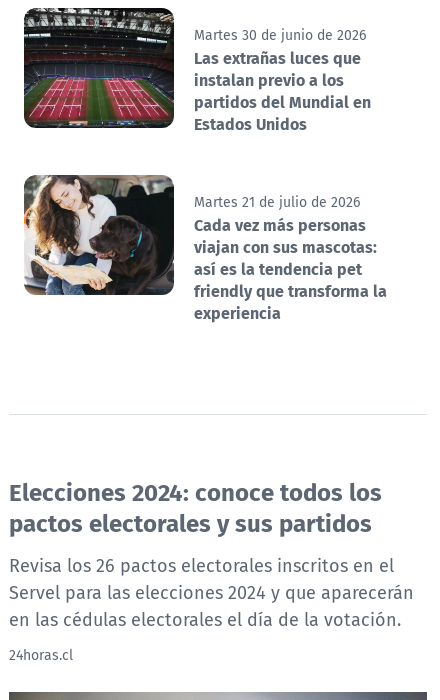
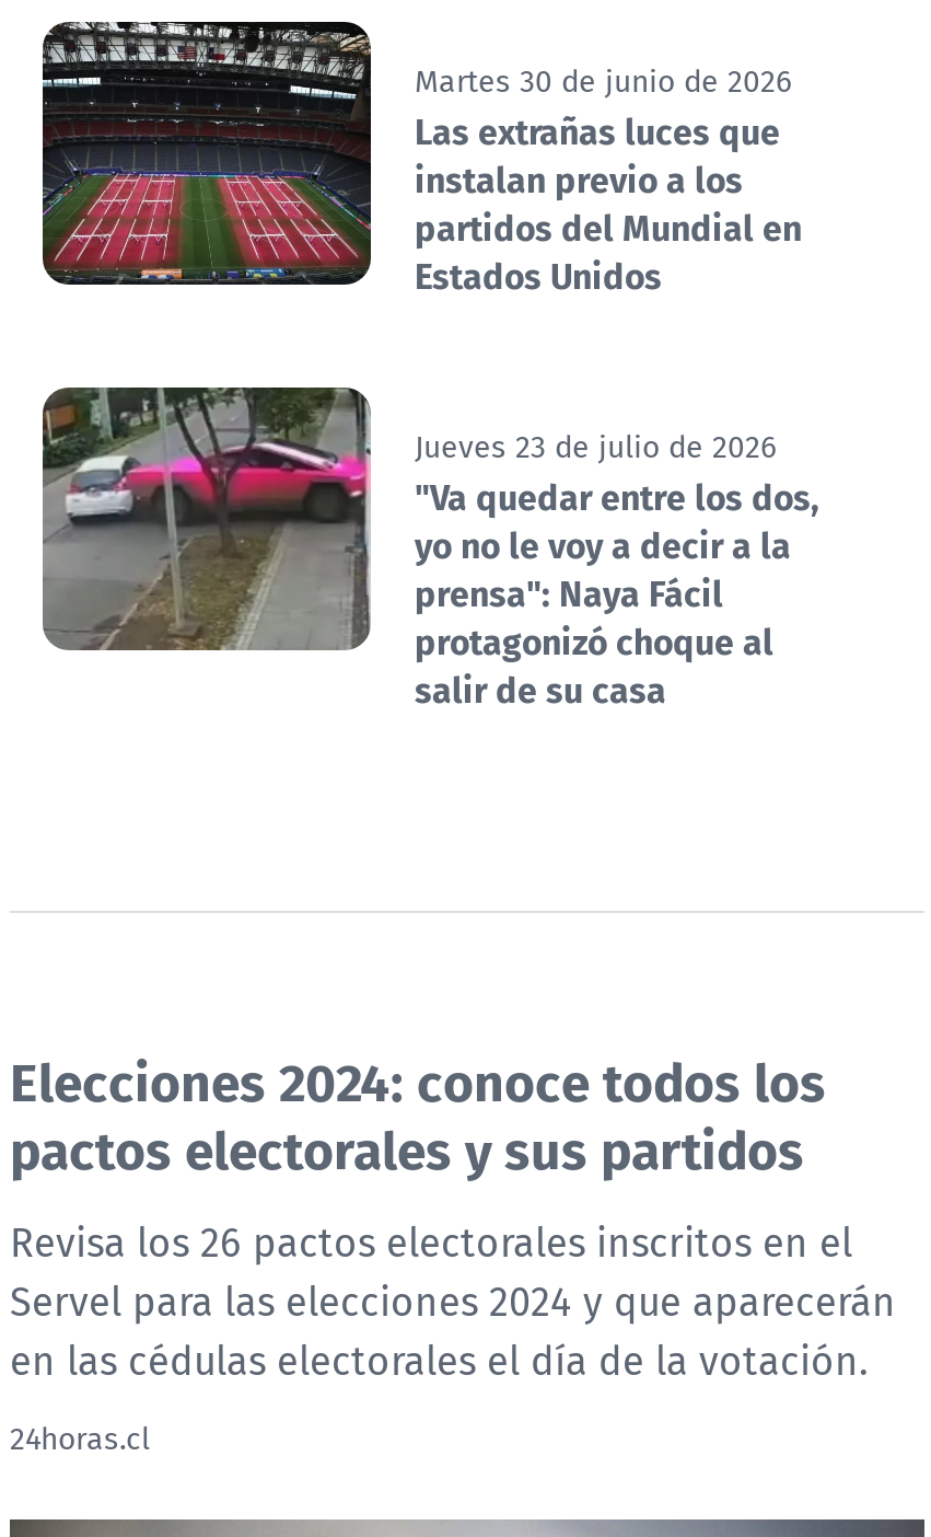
[23,174,387,324] [image] | Martes 21 de julio de 2026 | Cada vez más personas | viajan con sus mascotas: | así es la tendencia pet | friendly que transforma la | experiencia -> [40,385,819,715] [image] | Jueves 23 de julio de 2026 | "Va quedar entre los dos, | yo no le voy a decir a la | prensa": Naya Fácil | protagonizó choque al | salir de su casa

